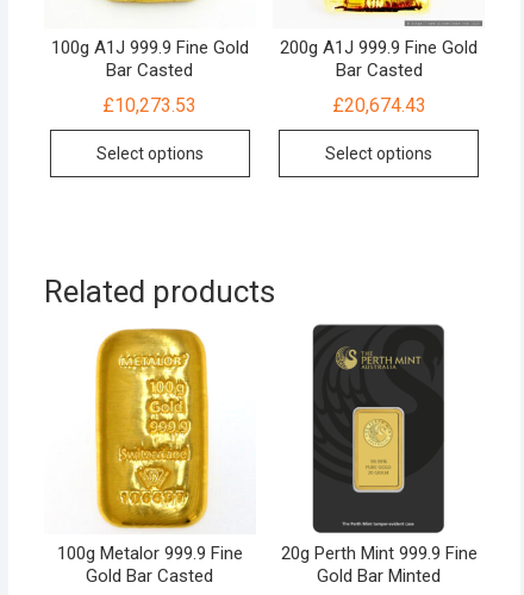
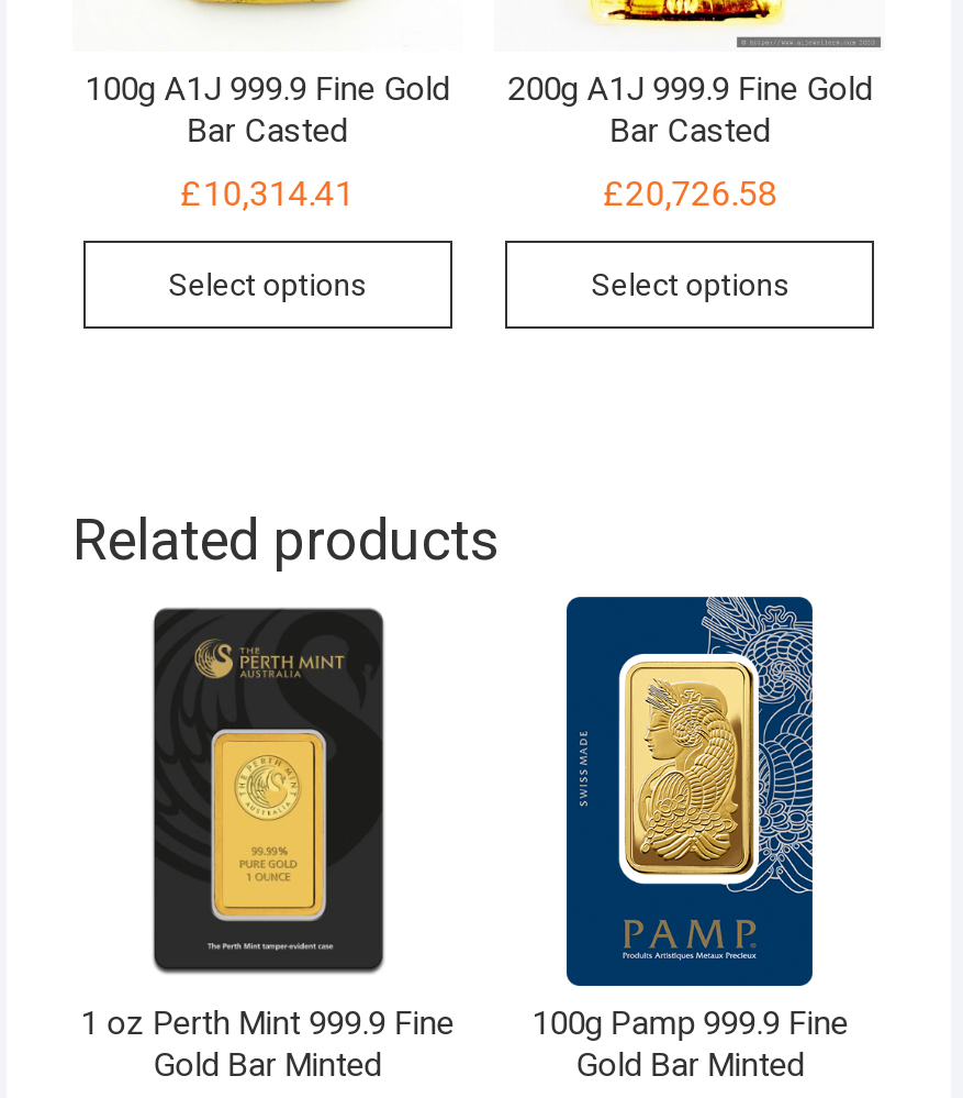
[103,93,197,116] £10,273.53 -> [181,173,354,215] £10,314.41
[332,93,426,116] £20,674.43 -> [603,173,777,214] £20,726.58
[57,328,243,587] [image] | 100g Metalor 999.9 Fine | Gold Bar Casted -> [81,605,454,1084] [image] | 1 oz Perth Mint 999.9 Fine | Gold Bar Minted
[281,322,477,564] [image] | 20g Perth Mint 999.9 Fine -> [532,594,848,1043] [image] | 100g Pamp 999.9 Fine

